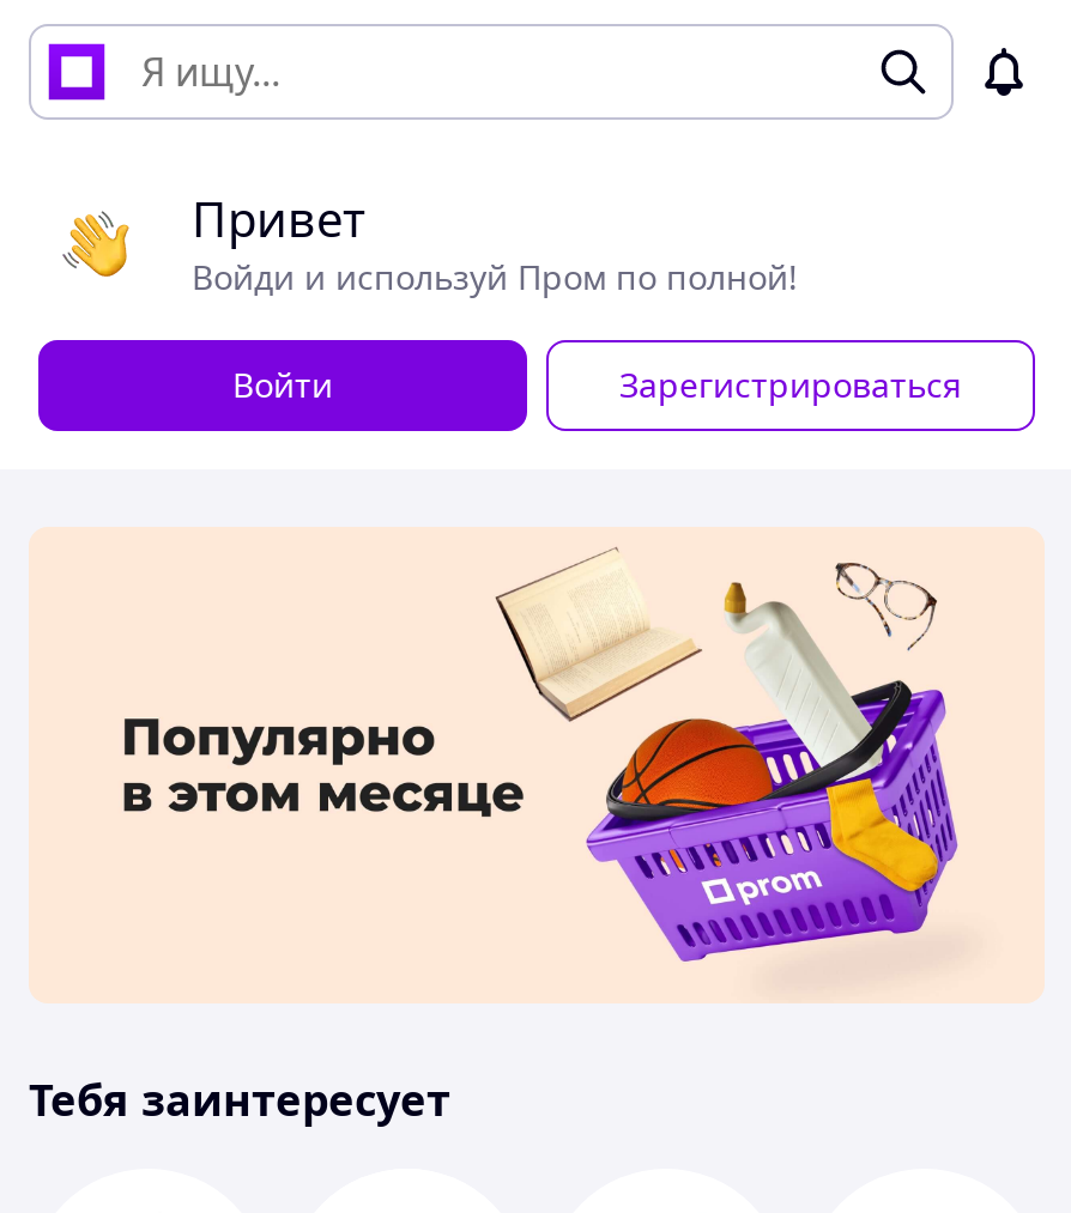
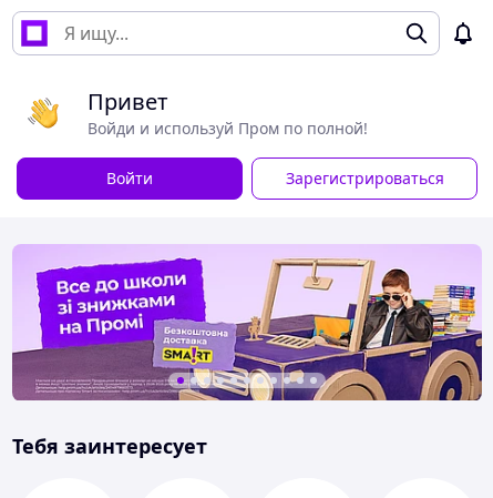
[31,529,1042,1001] [image] -> [11,244,483,402] [image]

